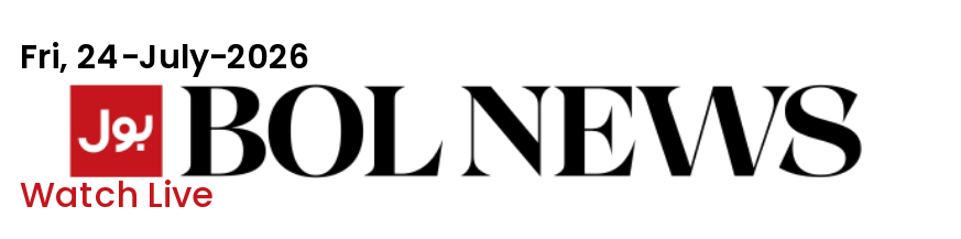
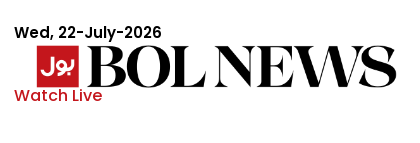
[20,33,310,79] Fri, 24-July-2026 -> [14,22,162,43] Wed, 22-July-2026

